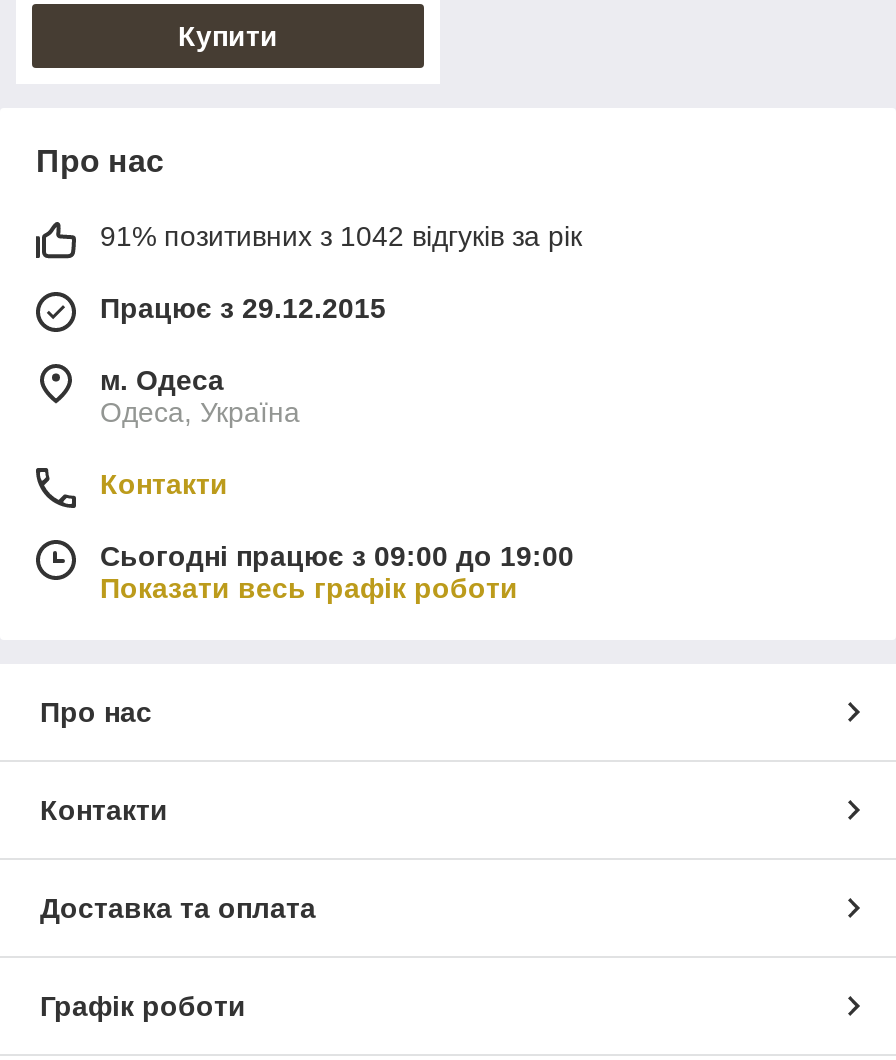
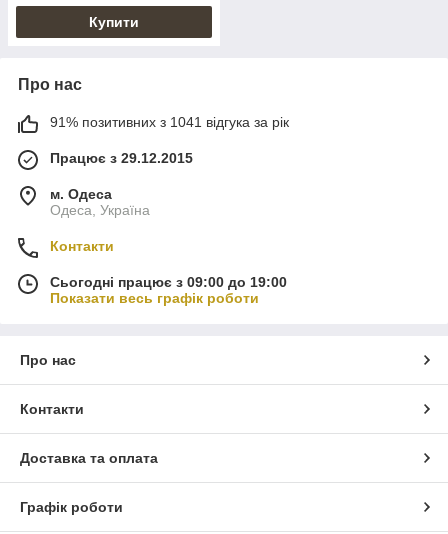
[100,220,582,252] 91% позитивних з 1042 відгуків за рік -> [50,114,289,130] 91% позитивних з 1041 відгука за рік

